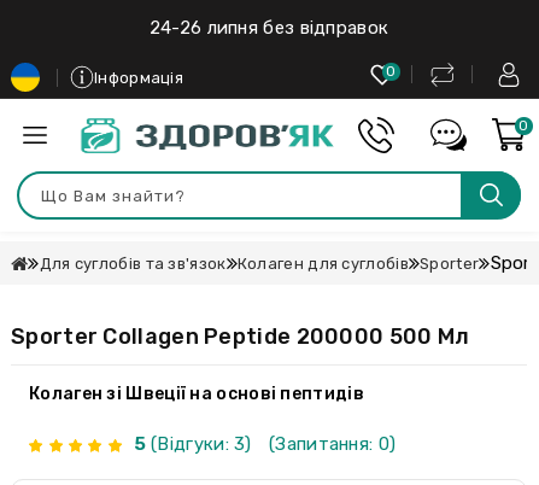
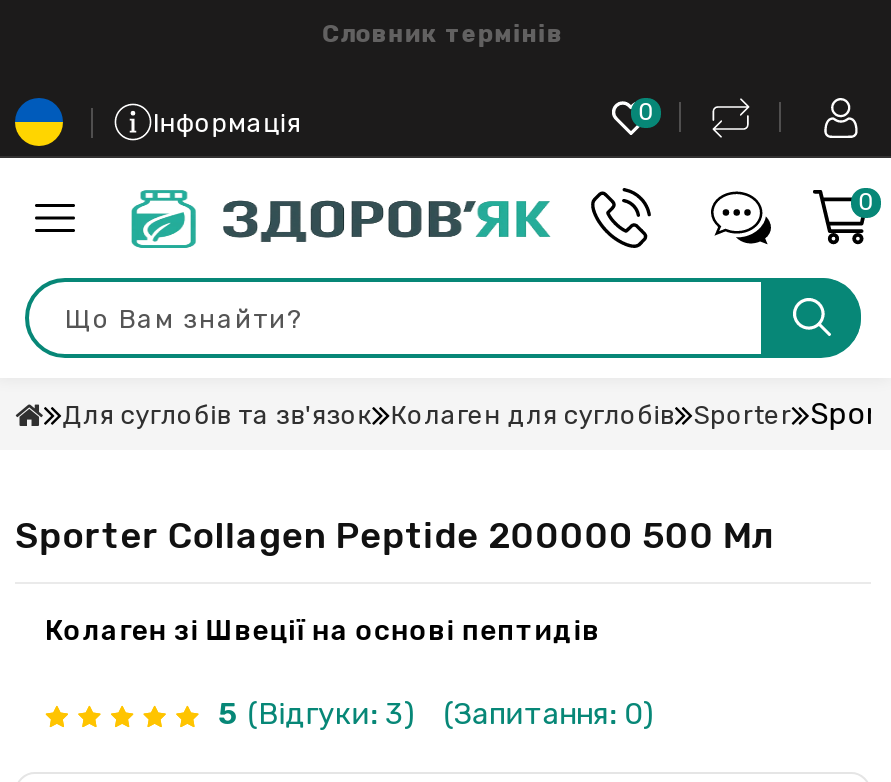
[149,17,389,39] 24-26 липня без відправок -> [322,20,564,48] Словник термінів

